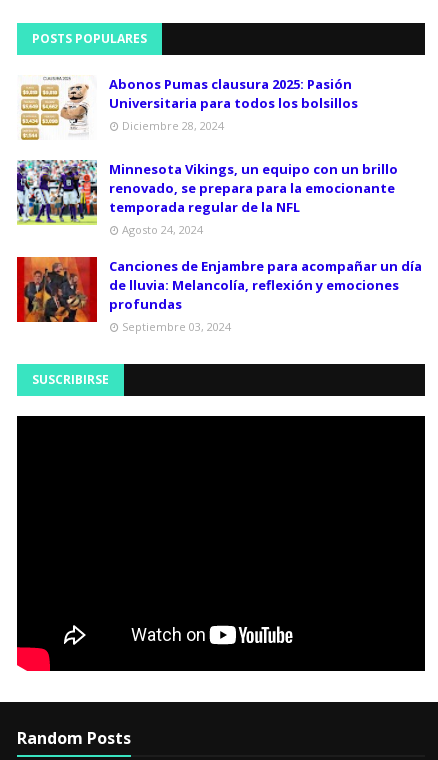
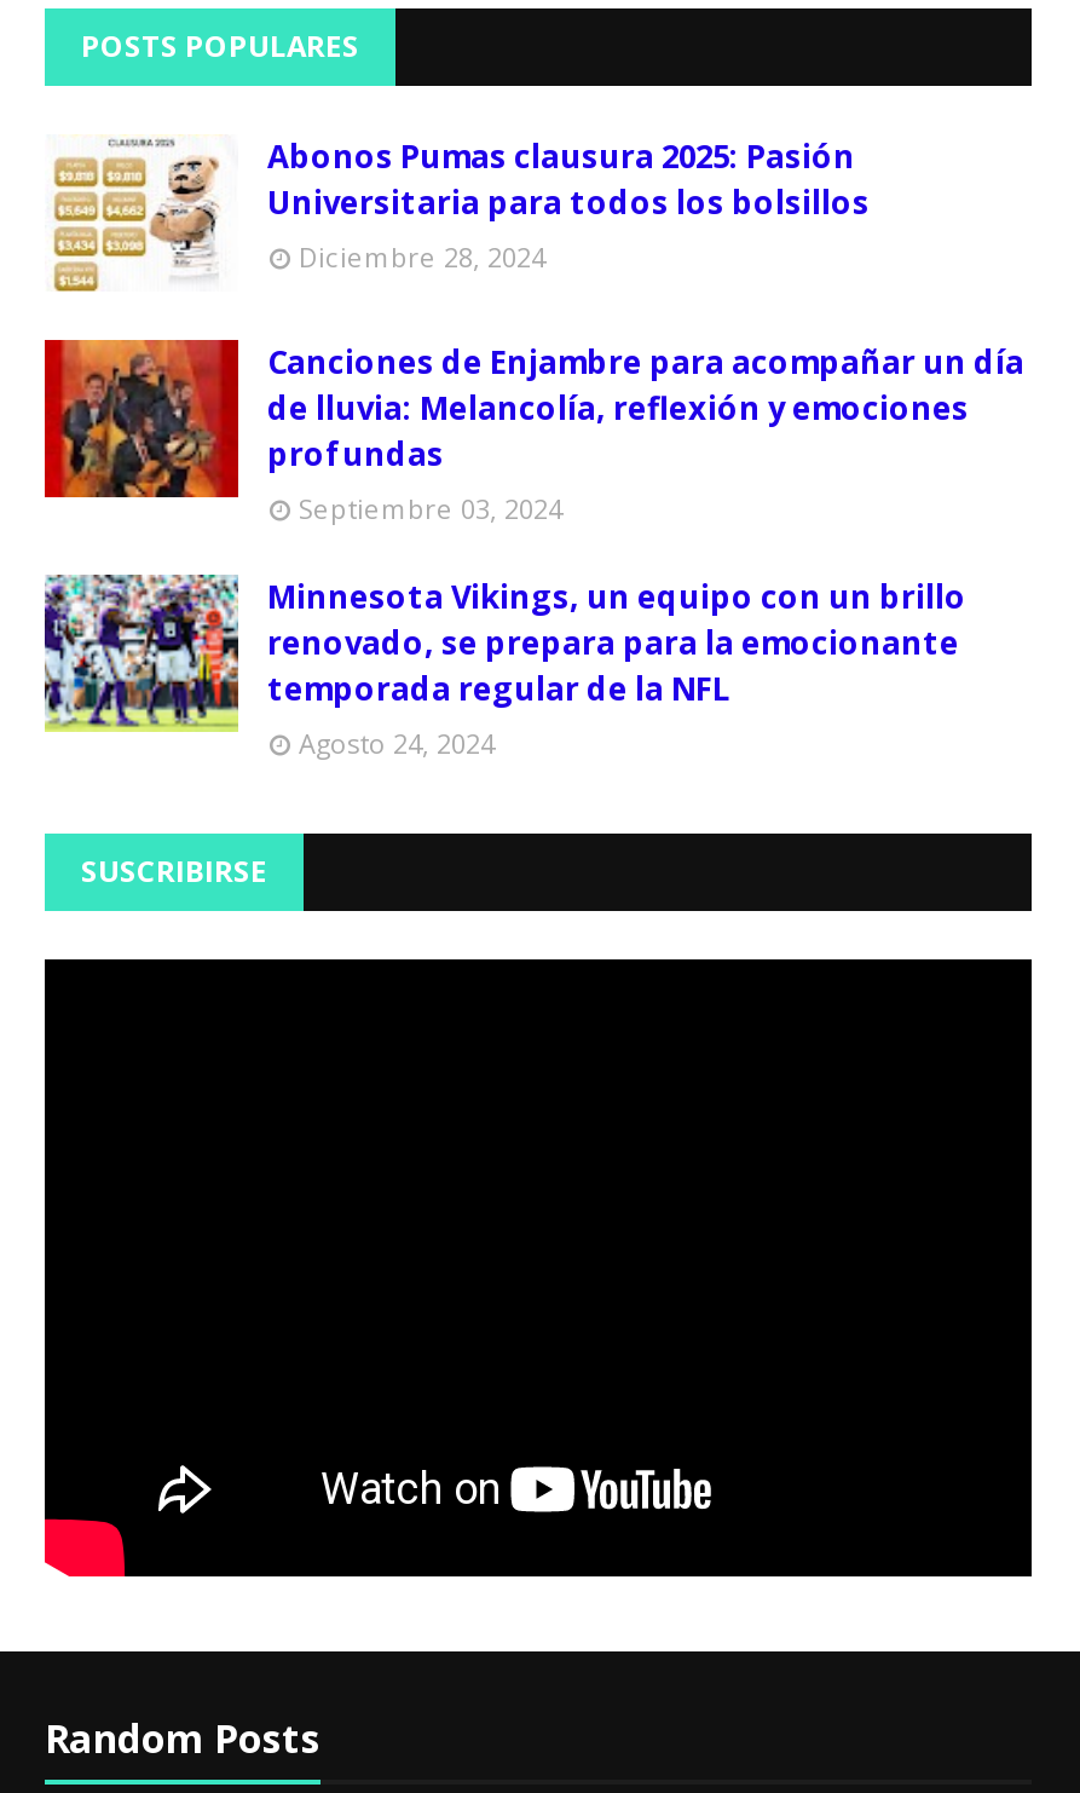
moved [15,158,398,237] -> [40,570,966,762]: [image] | Minnesota Vikings, un equipo con un brillo | renovado, se prepara para la emocionante | temporada regular de la NFL | Agosto 24, 2024
moved [16,256,422,334] -> [42,338,1024,527]: [image] | Canciones de Enjambre para acompañar un día | de lluvia: Melancolía, reflexión y emociones | profundas | Septiembre 03, 2024

